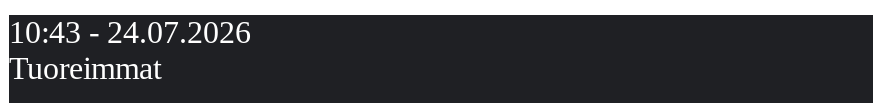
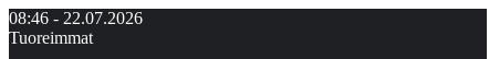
[9,15,251,49] 10:43 - 24.07.2026 -> [9,9,143,27] 08:46 - 22.07.2026

